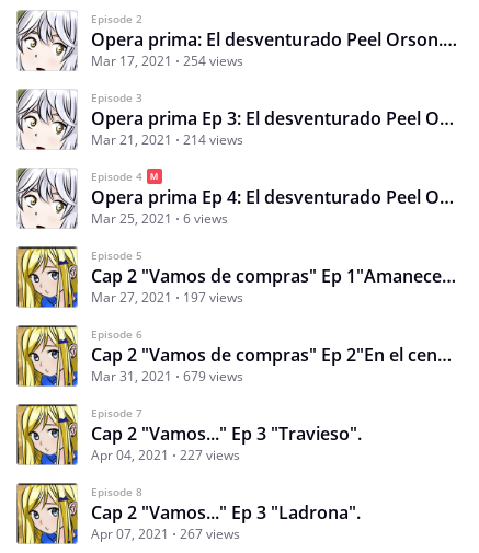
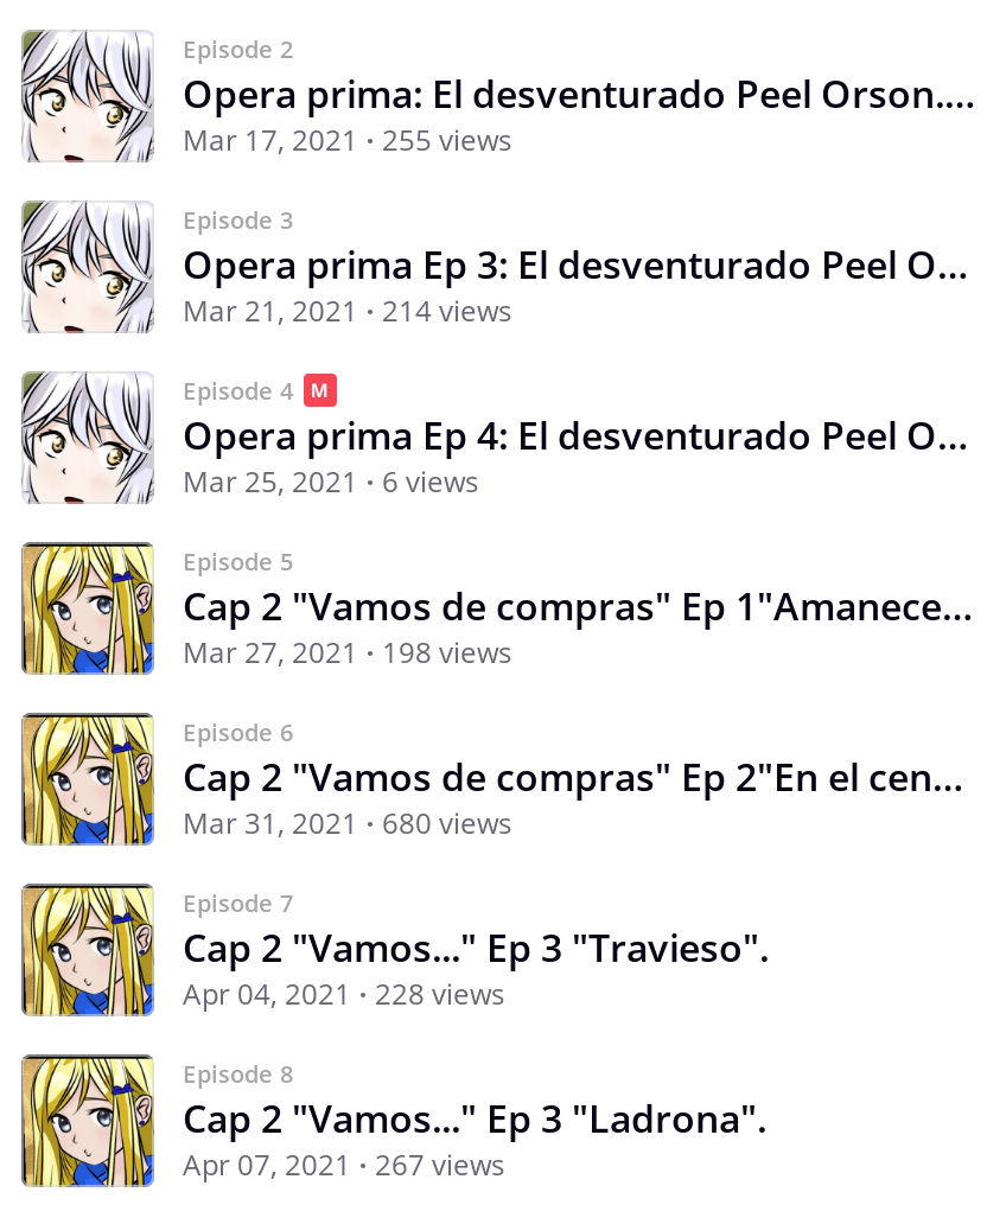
[91,51,243,70] Mar 17, 2021 254 views -> [183,120,512,160] Mar 17, 2021 255 views
[91,288,243,307] Mar 27, 2021 197 views -> [183,632,512,672] Mar 27, 2021 198 views
[91,367,243,385] Mar 31, 2021 679 views -> [183,803,512,843] Mar 31, 2021 680 views
[91,446,240,464] Apr 04, 2021 227 views -> [183,974,505,1014] Apr 04, 2021 228 views

